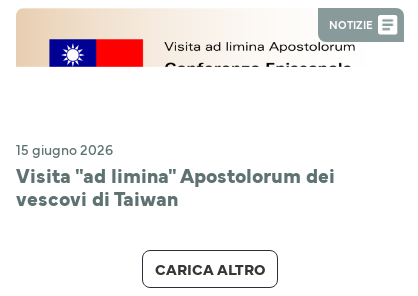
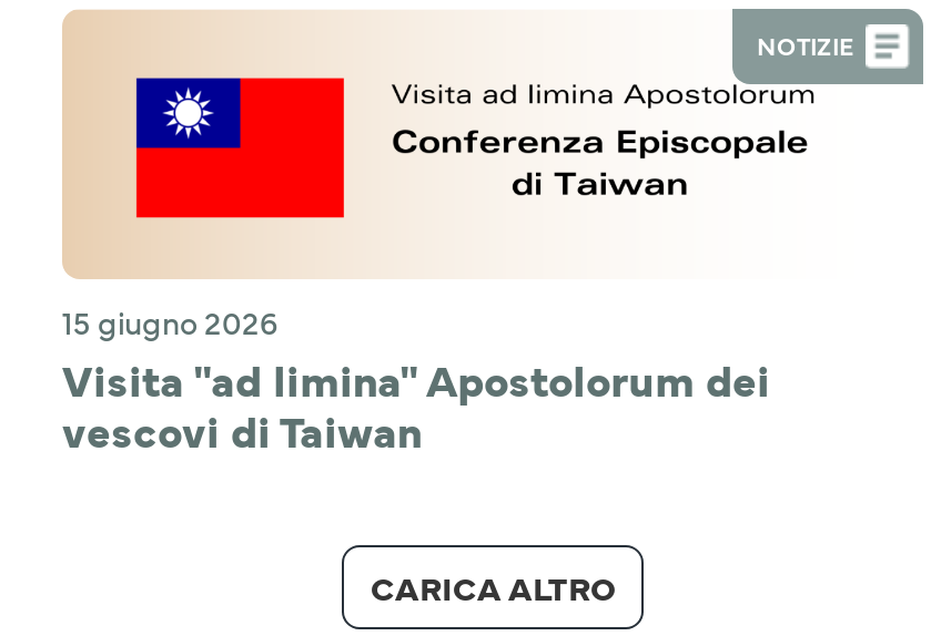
none -> [62,137,810,279] [image]

